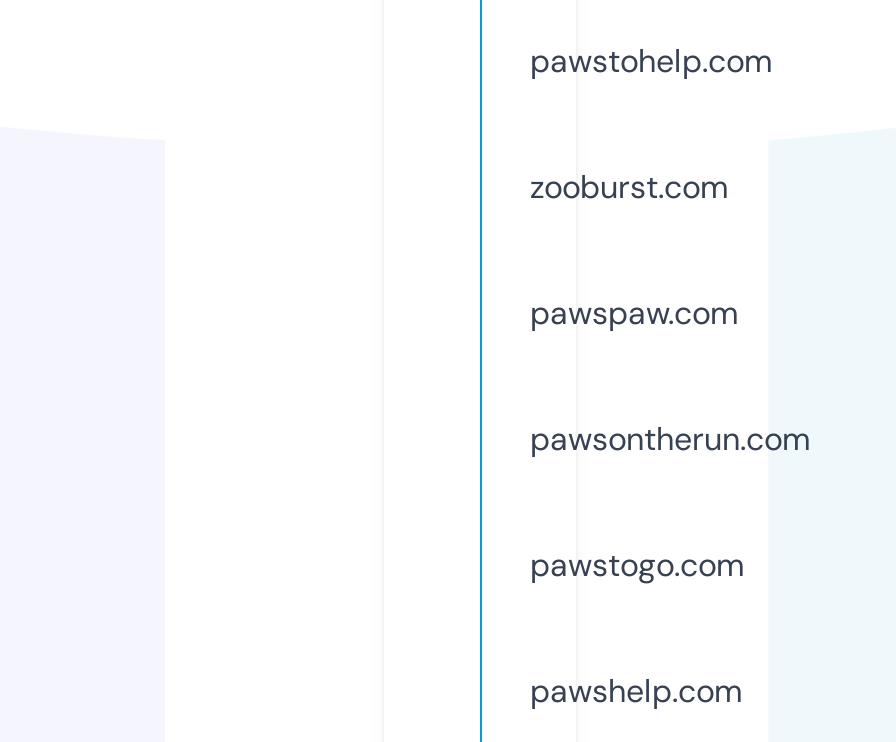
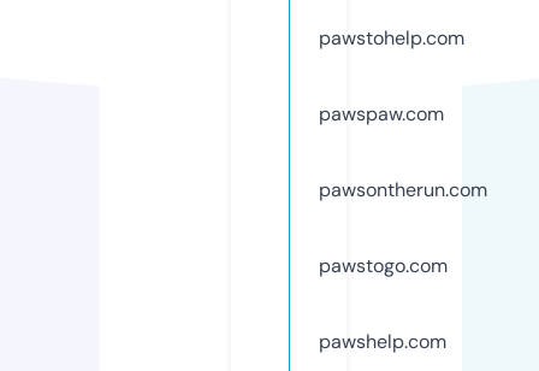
[530,166,728,208] zooburst.com -> none

